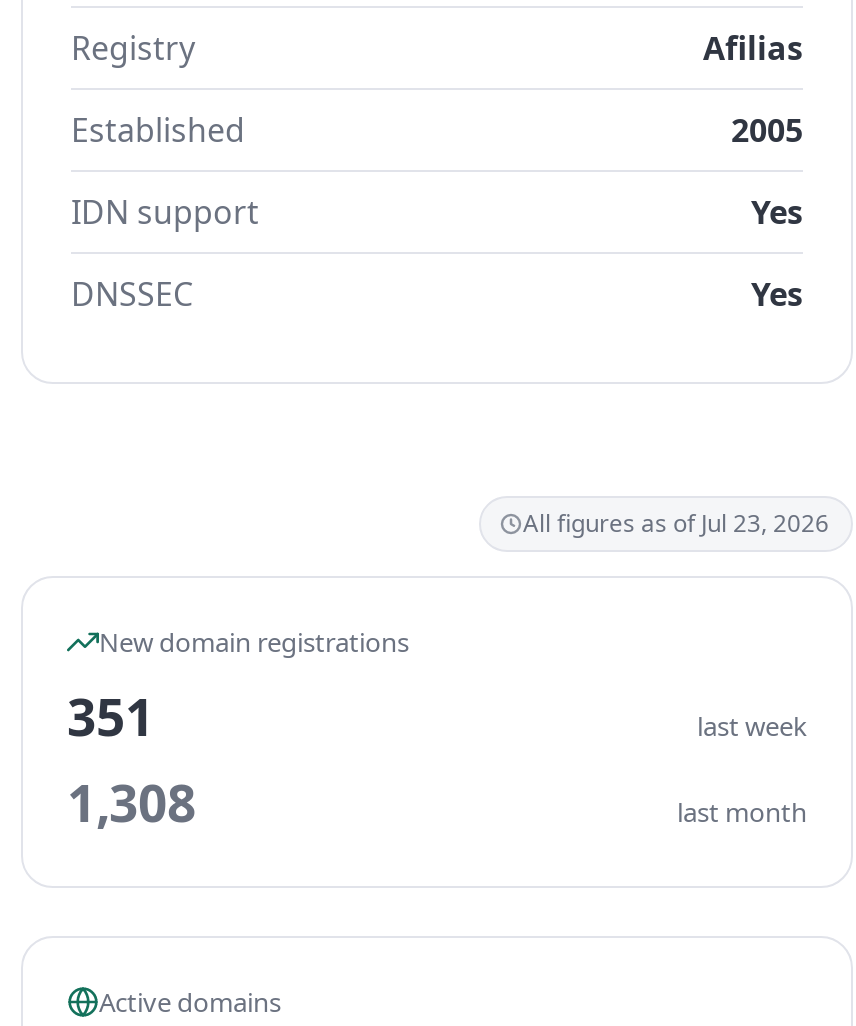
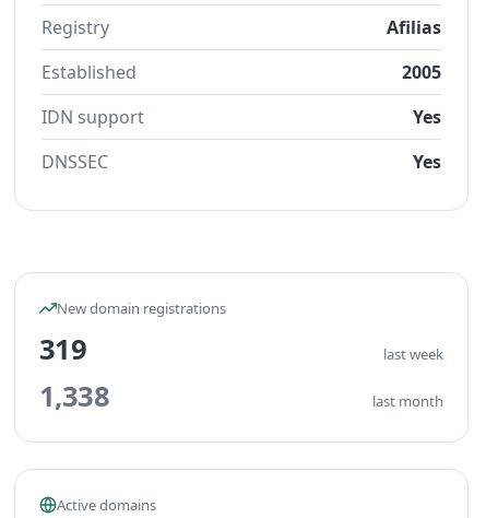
[523,506,829,540] All figures as of Jul 23, 2026 -> none
[67,682,154,752] 351 -> [39,330,87,368] 319
[67,768,196,838] 1,308 -> [39,377,110,415] 1,338

